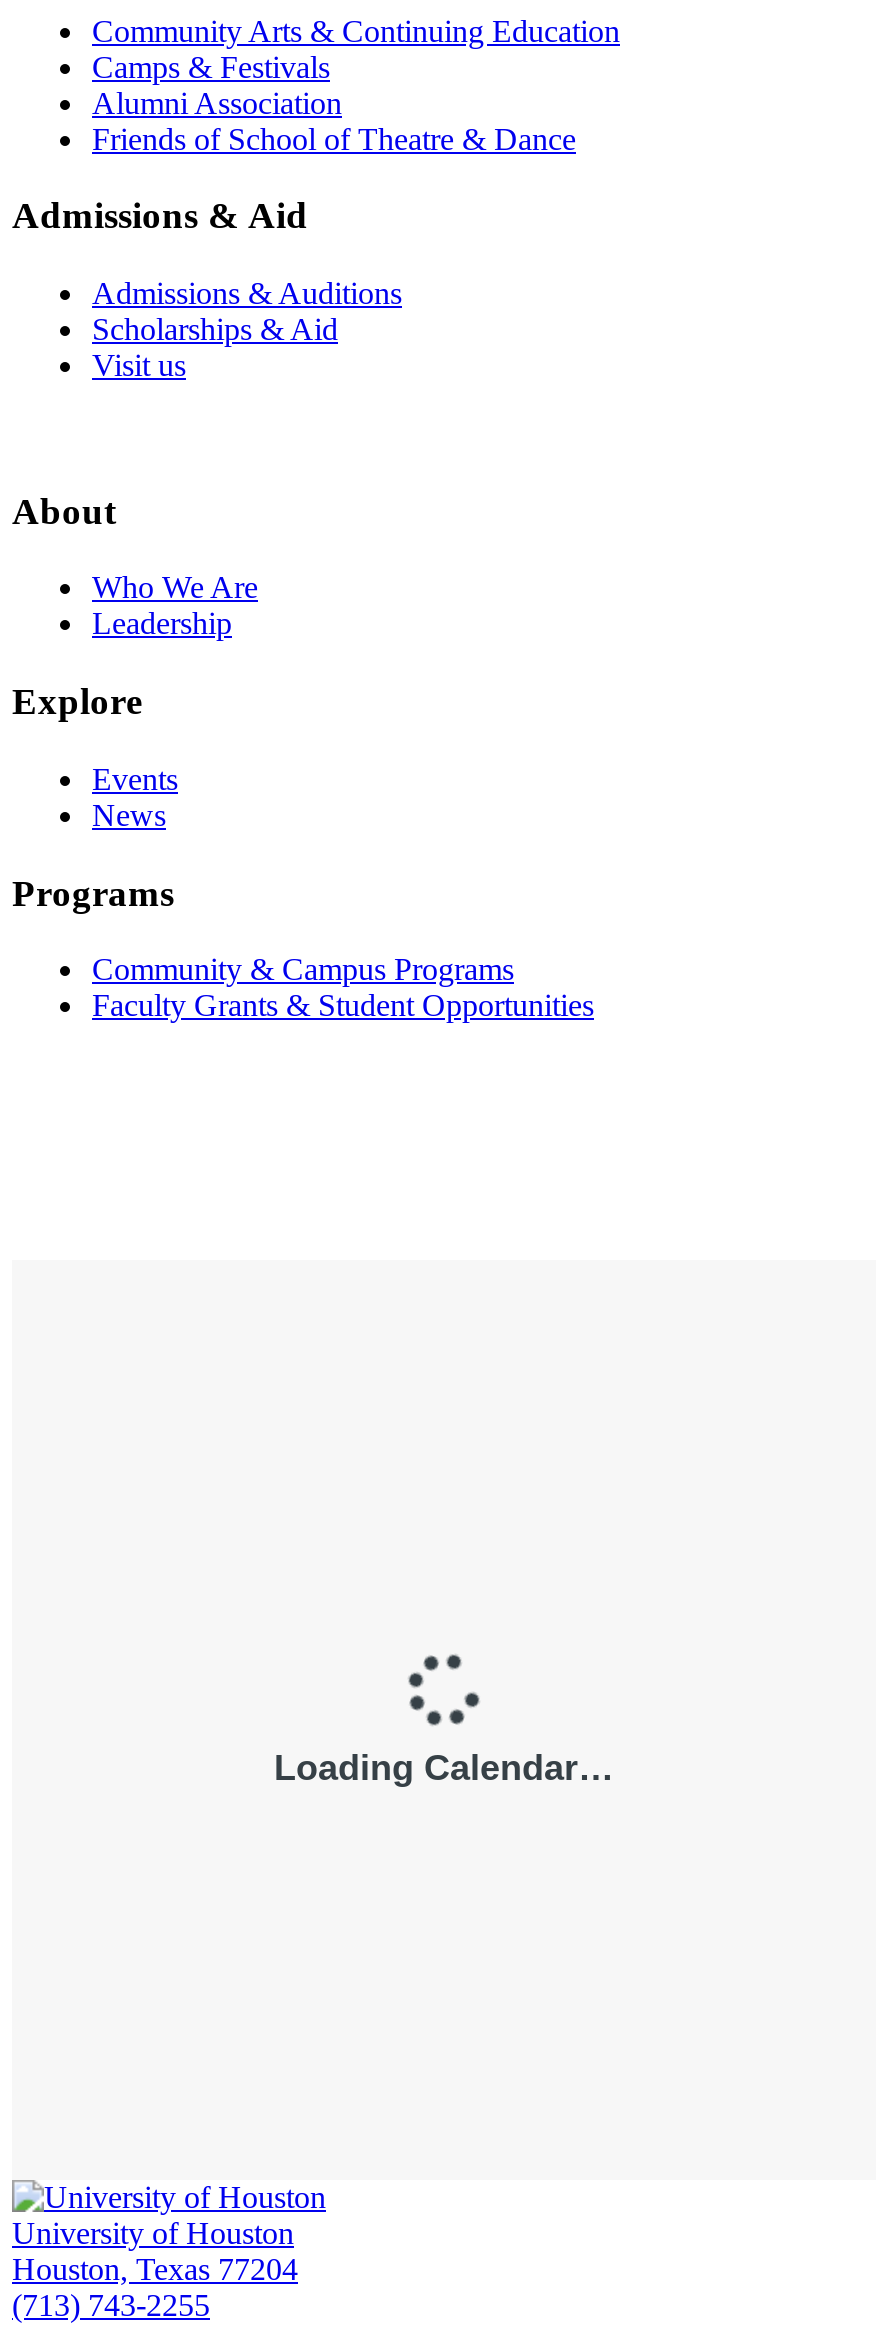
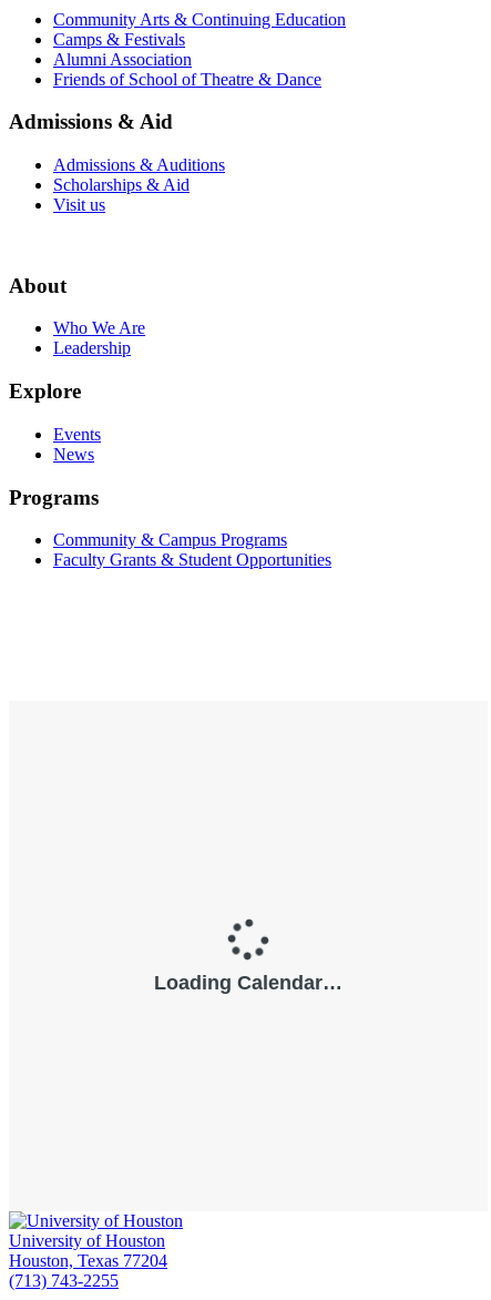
[408,1654,480,1726] [image] -> [226,918,269,961] [image]

